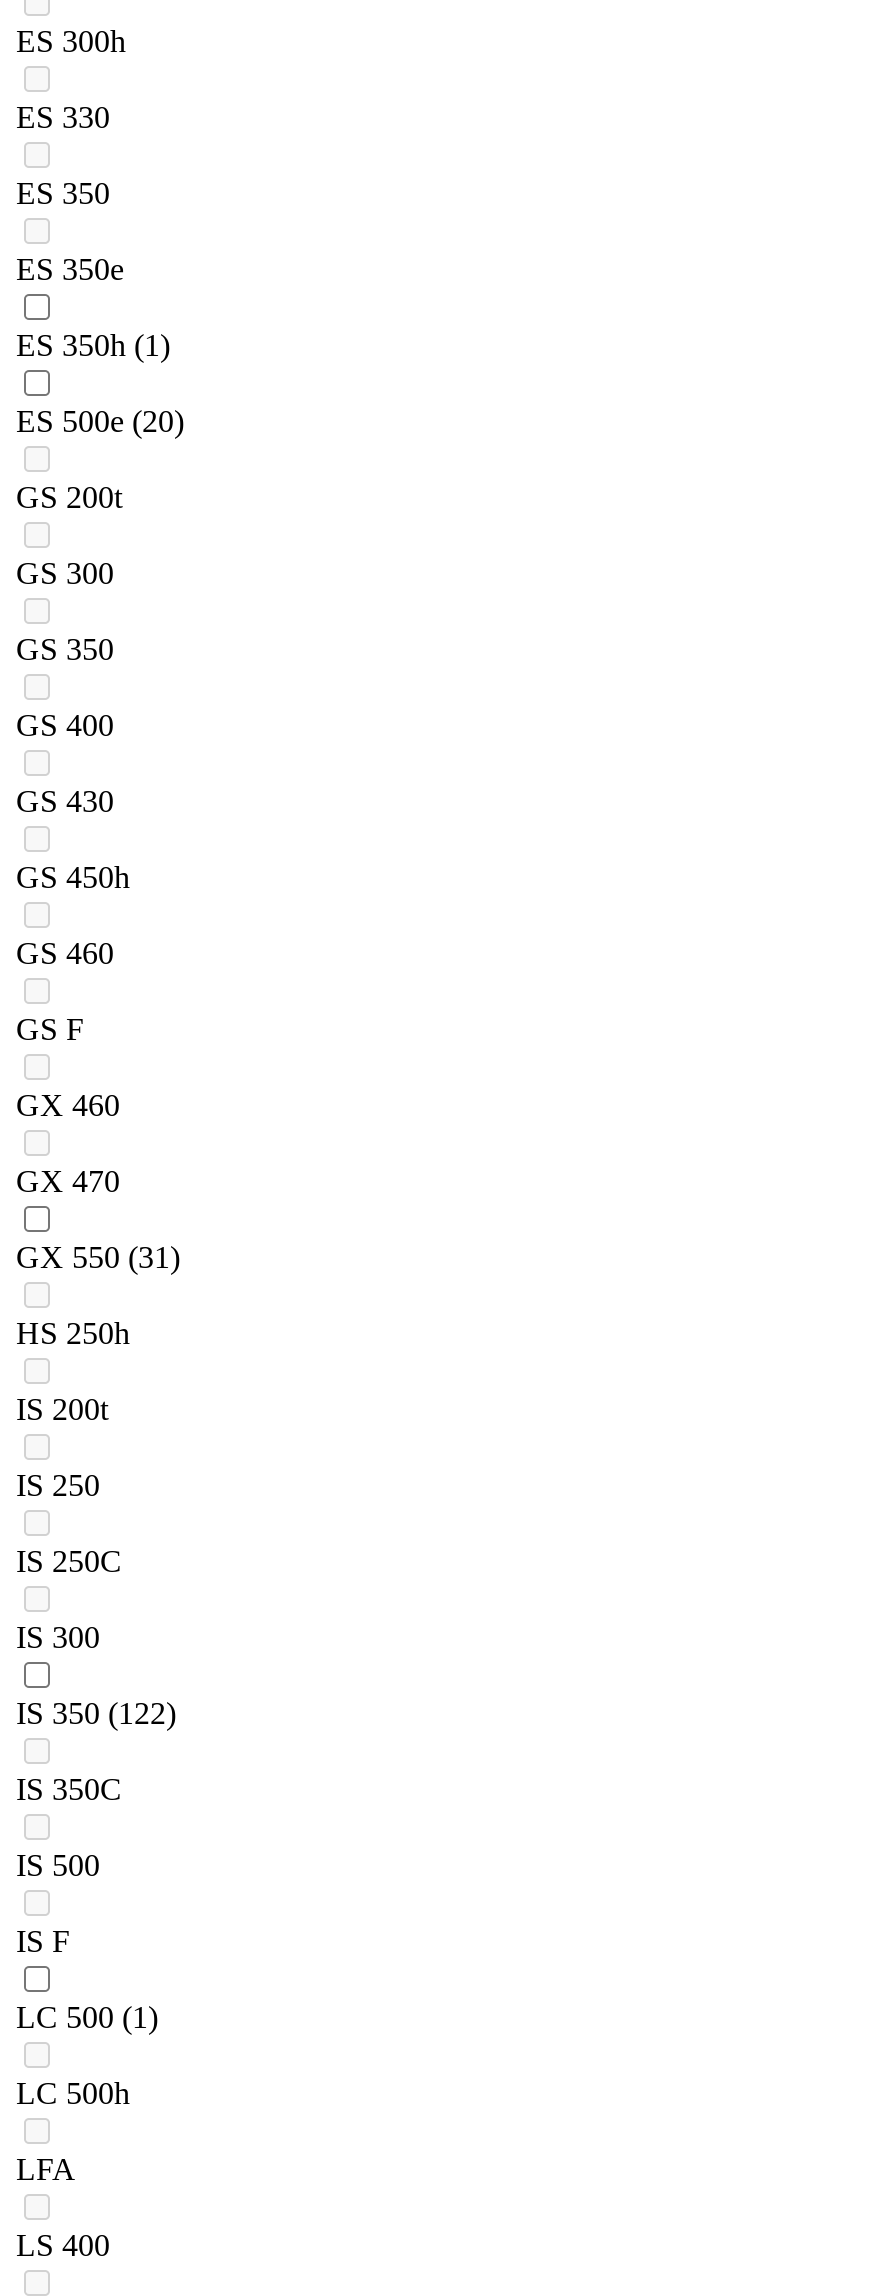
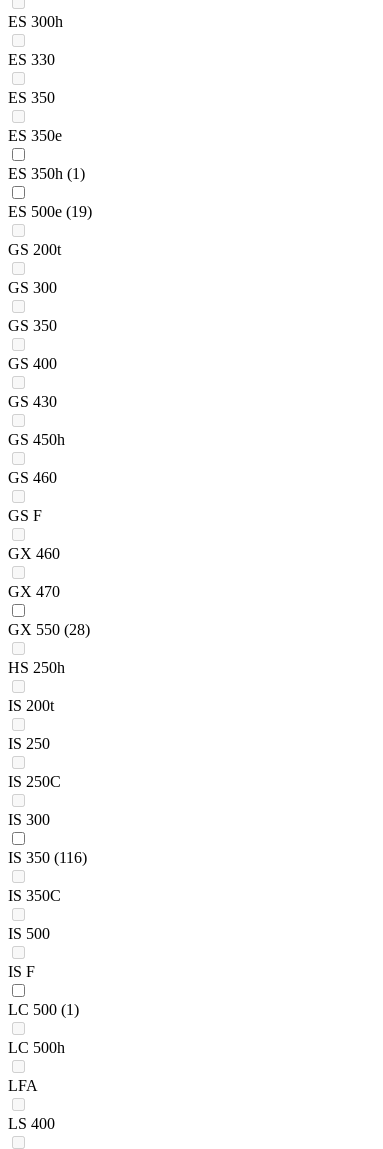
[16,405,184,439] ES 500e (20) -> [8,203,92,220] ES 500e (19)
[16,1241,180,1275] GX 550 (31) -> [8,621,90,638] GX 550 (28)
[16,1697,176,1731] IS 350 (122) -> [8,849,87,866] IS 350 (116)

